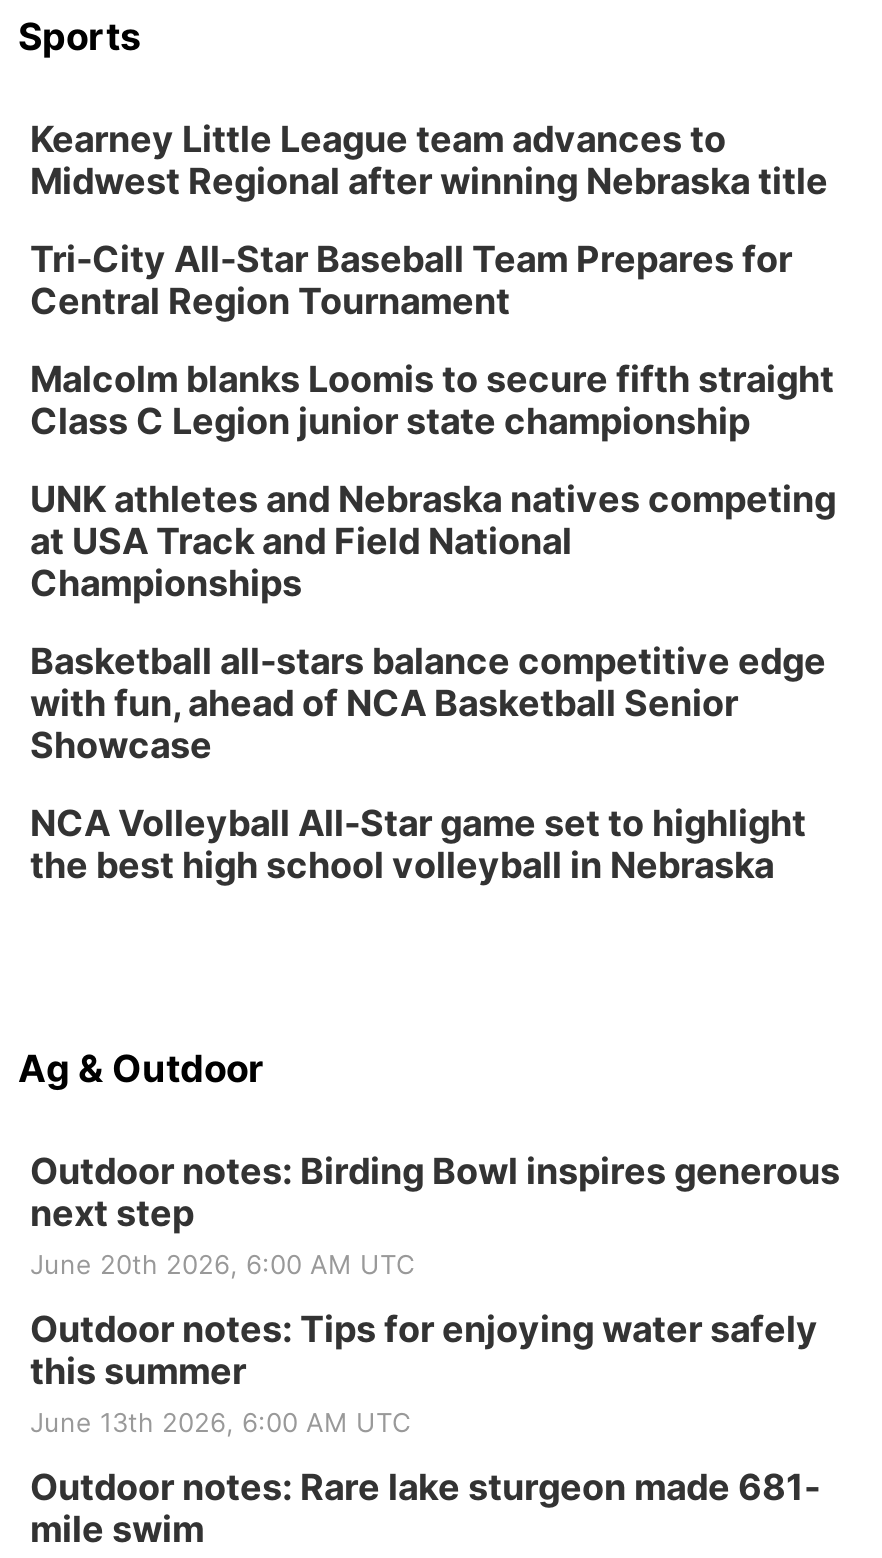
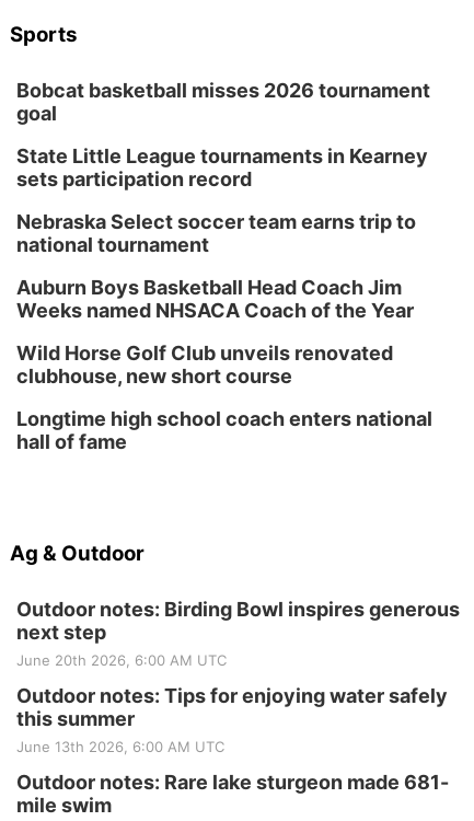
[30,118,828,202] Kearney Little League team advances to | Midwest Regional after winning Nebraska title -> [16,79,430,125] Bobcat basketball misses 2026 tournament | goal
[30,238,792,322] Tri-City All-Star Baseball Team Prepares for | Central Region Tournament -> [16,144,428,190] State Little League tournaments in Kearney | sets participation record
[30,358,834,442] Malcolm blanks Loomis to secure fifth straight | Class C Legion junior state championship -> [16,210,416,256] Nebraska Select soccer team earns trip to | national tournament
[30,478,836,604] UNK athletes and Nebraska natives competing | at USA Track and Field National | Championships -> [16,276,414,322] Auburn Boys Basketball Head Coach Jim | Weeks named NHSACA Coach of the Year
[30,640,826,766] Basketball all-stars balance competitive edge | with fun, ahead of NCA Basketball Senior | Showcase -> [16,342,393,388] Wild Horse Golf Club unveils renovated | clubhouse, new short course
[30,802,806,886] NCA Volleyball All-Star game set to highlight | the best high school volleyball in Nebraska -> [16,407,432,453] Longtime high school coach enters national | hall of fame

